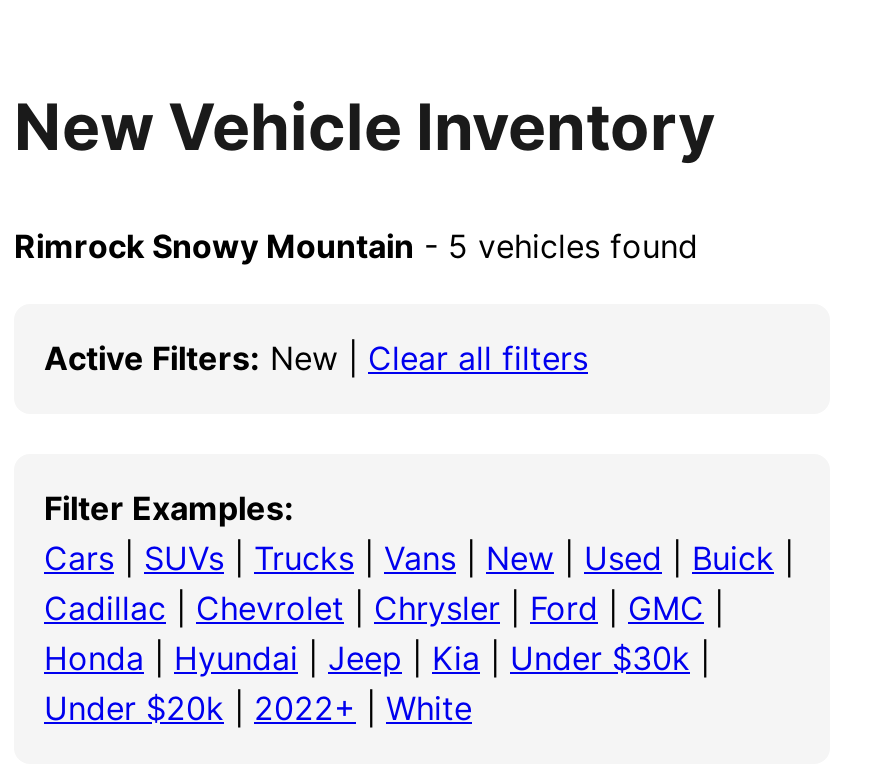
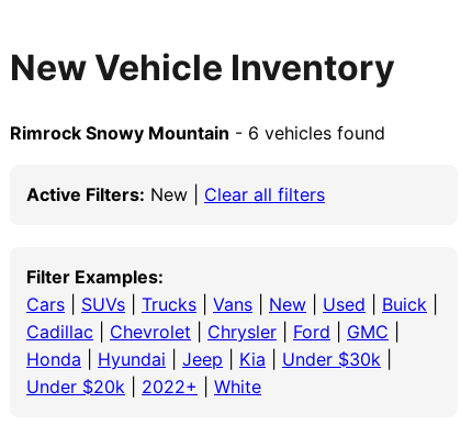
[14,226,698,266] Rimrock Snowy Mountain - 5 vehicles found -> [10,122,385,144] Rimrock Snowy Mountain - 6 vehicles found

